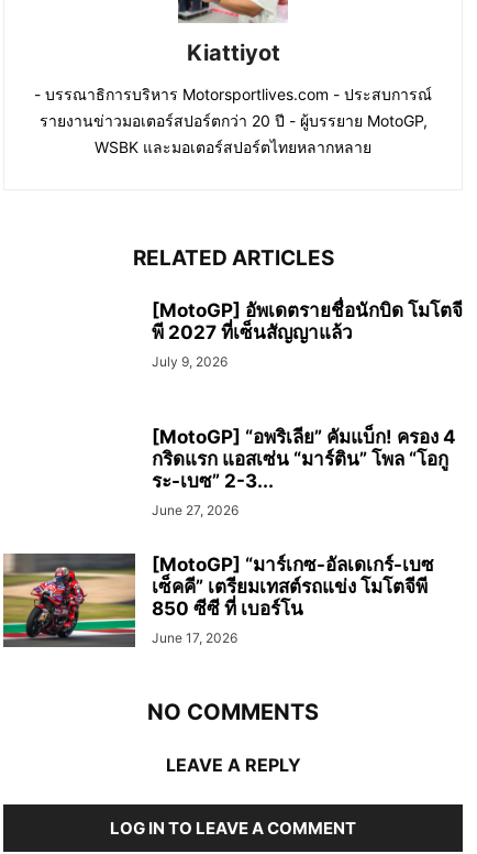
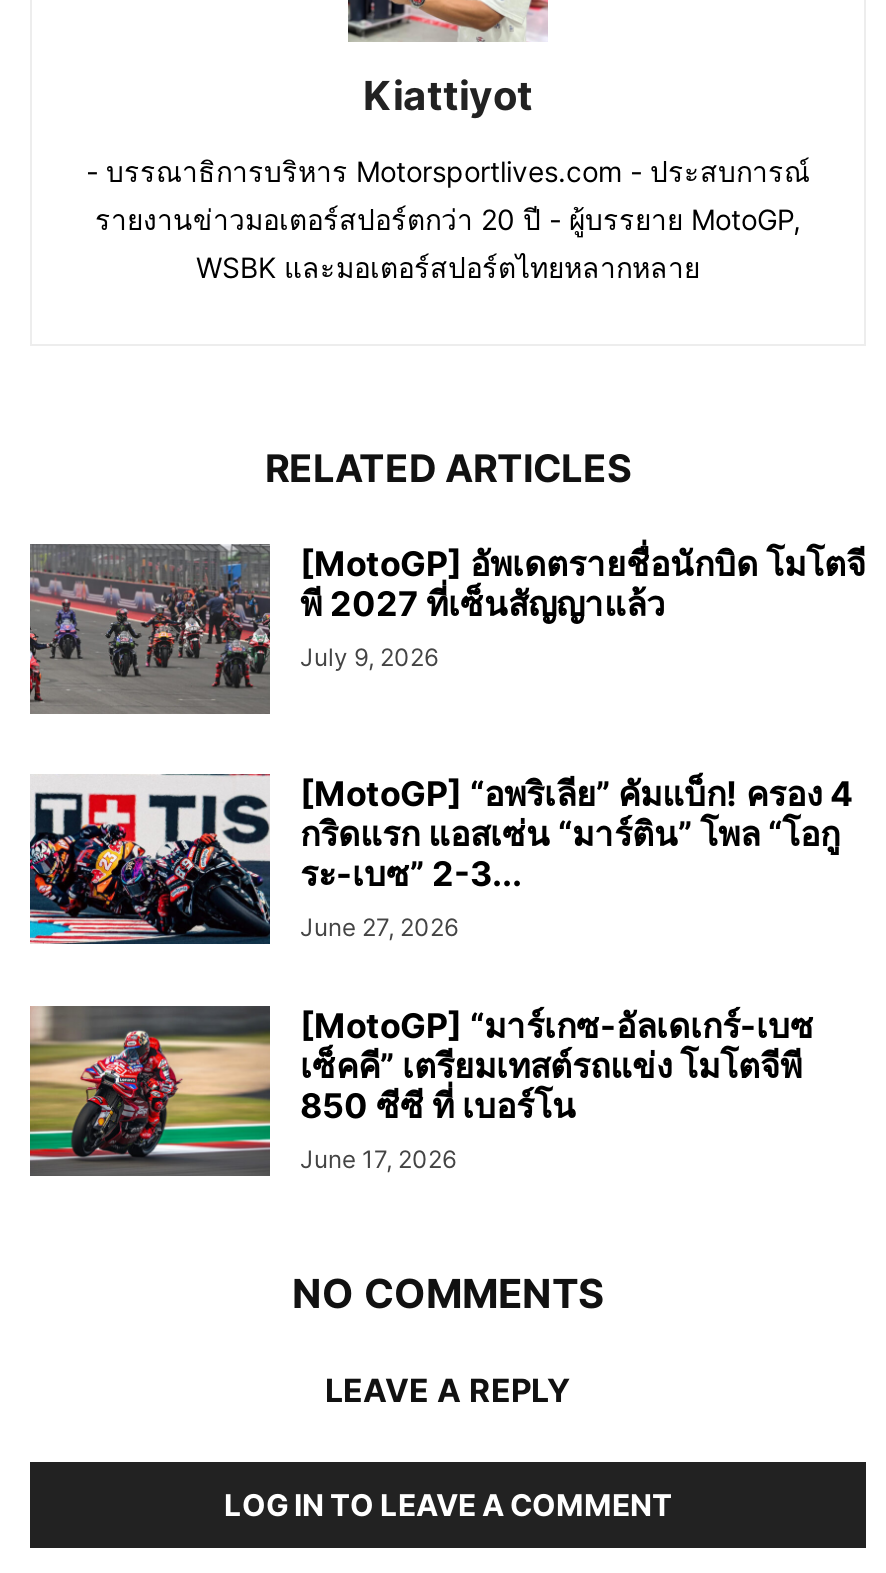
none -> [28,542,272,716] [image]
none -> [28,772,272,946] [image]

